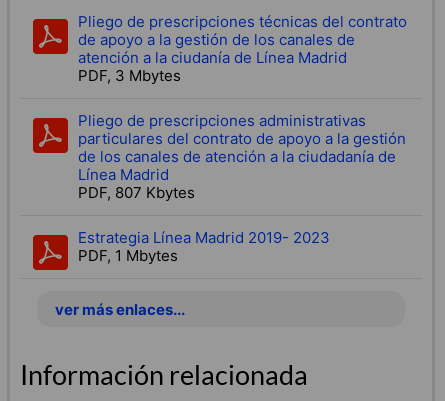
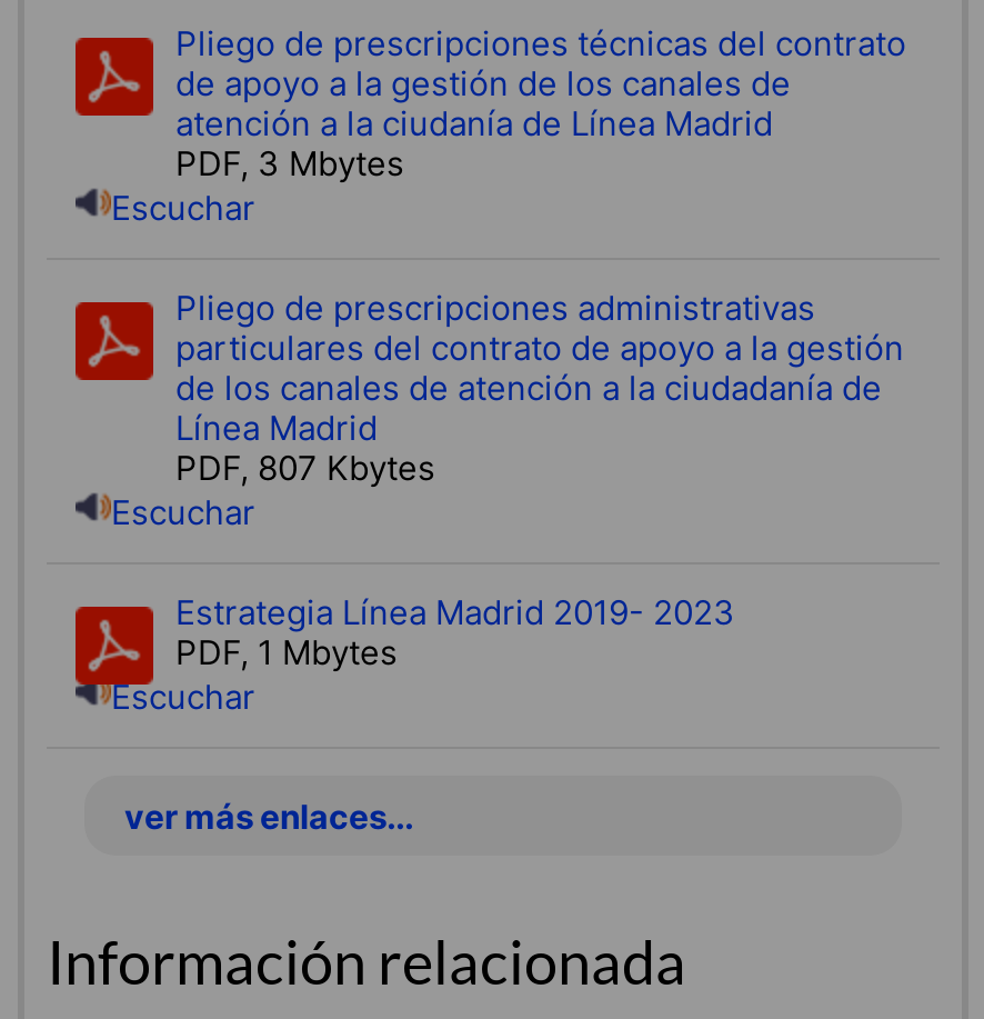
none -> [111,187,255,230] Escuchar
none -> [111,492,255,534] Escuchar
none -> [111,676,255,719] Escuchar

